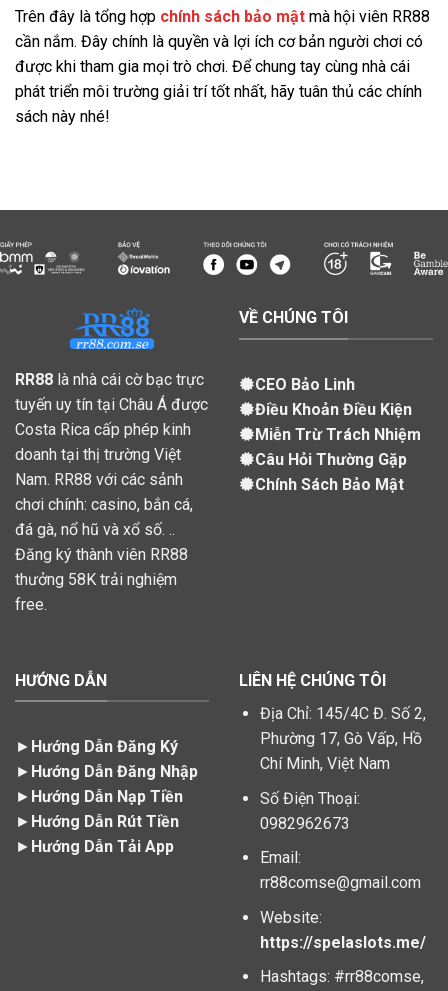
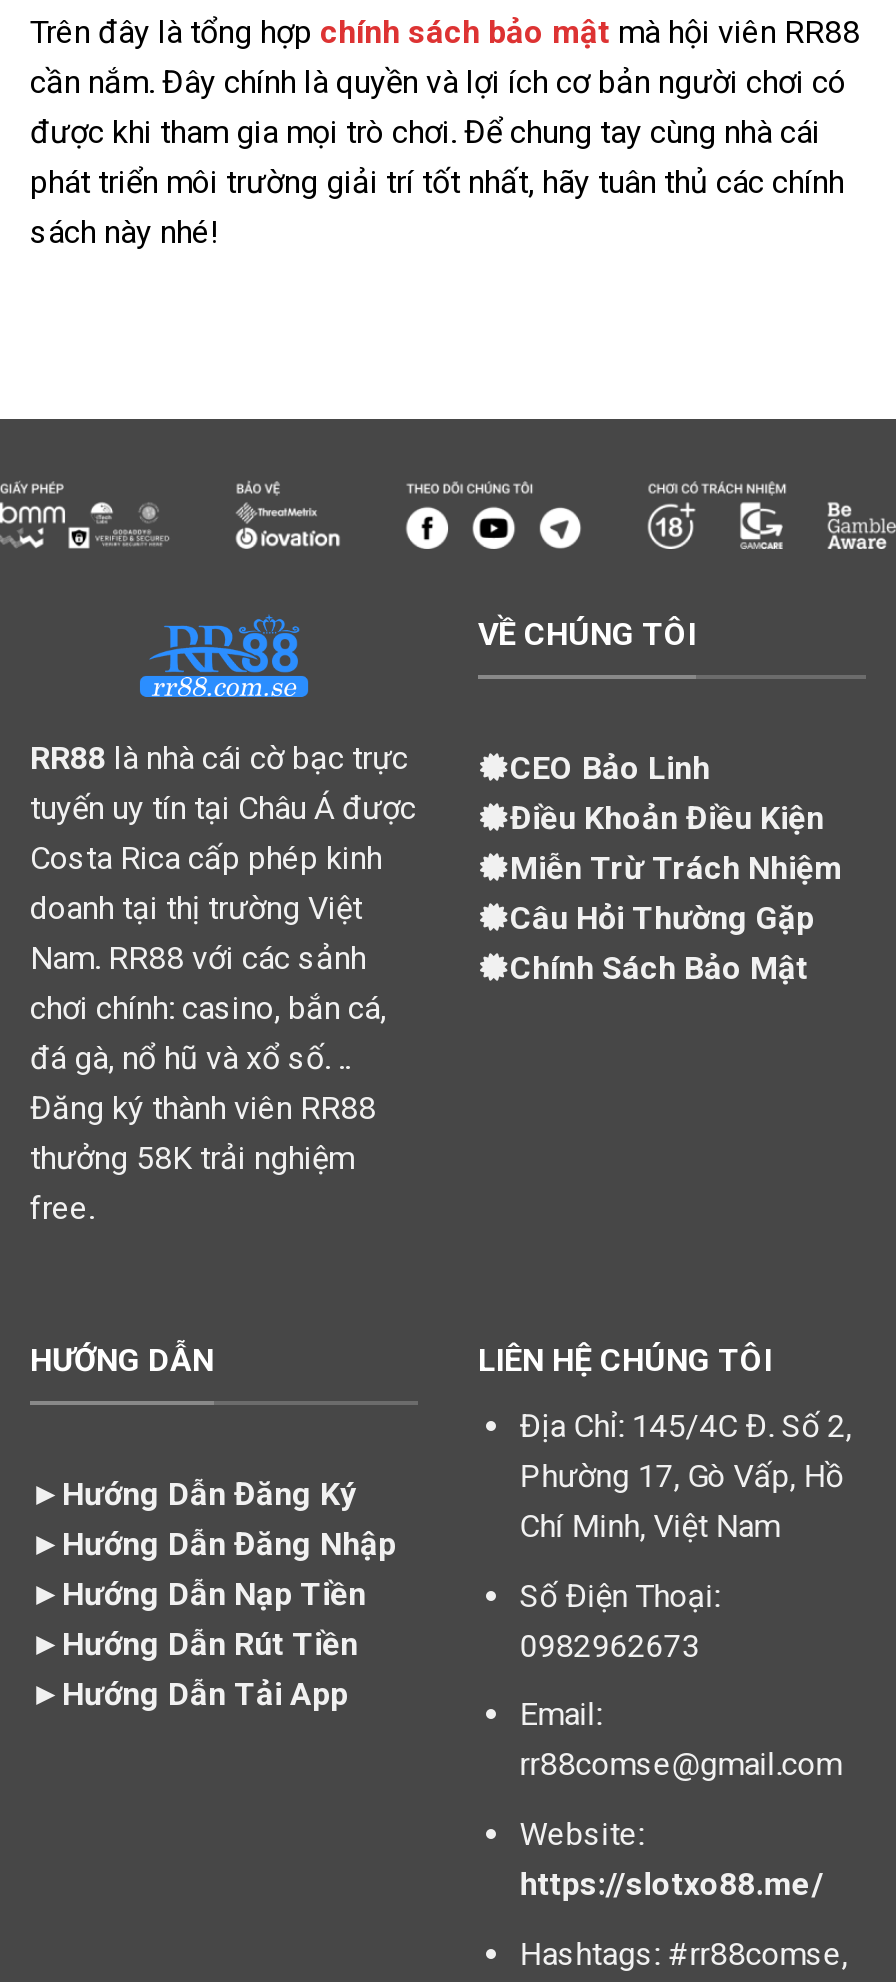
[260,933,426,952] https://spelaslots.me/ -> [520,1865,824,1903] https://slotxo88.me/

